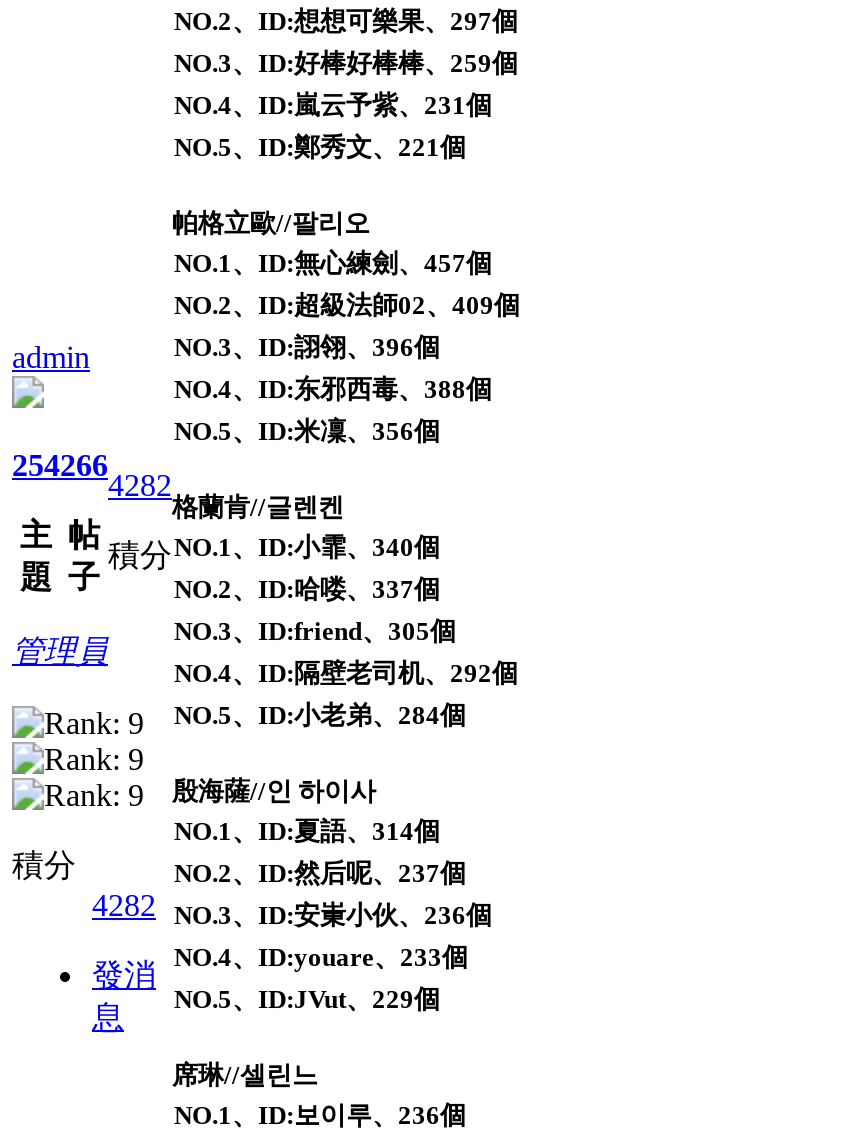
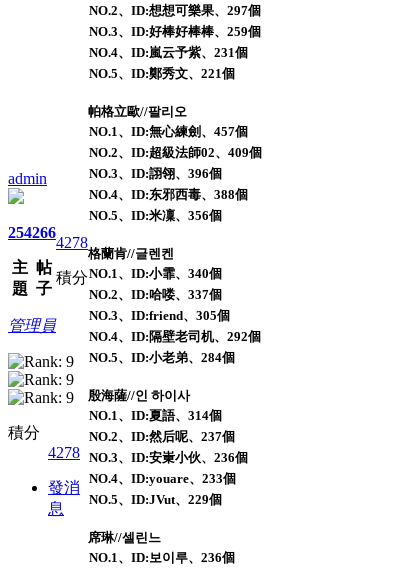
[108,469,172,503] 4282 -> [56,234,88,251] 4278
[92,889,492,931] 4282 NO.3、ID:安崬小伙、236個 -> [48,444,248,465] 4278 NO.3、ID:安崬小伙、236個

